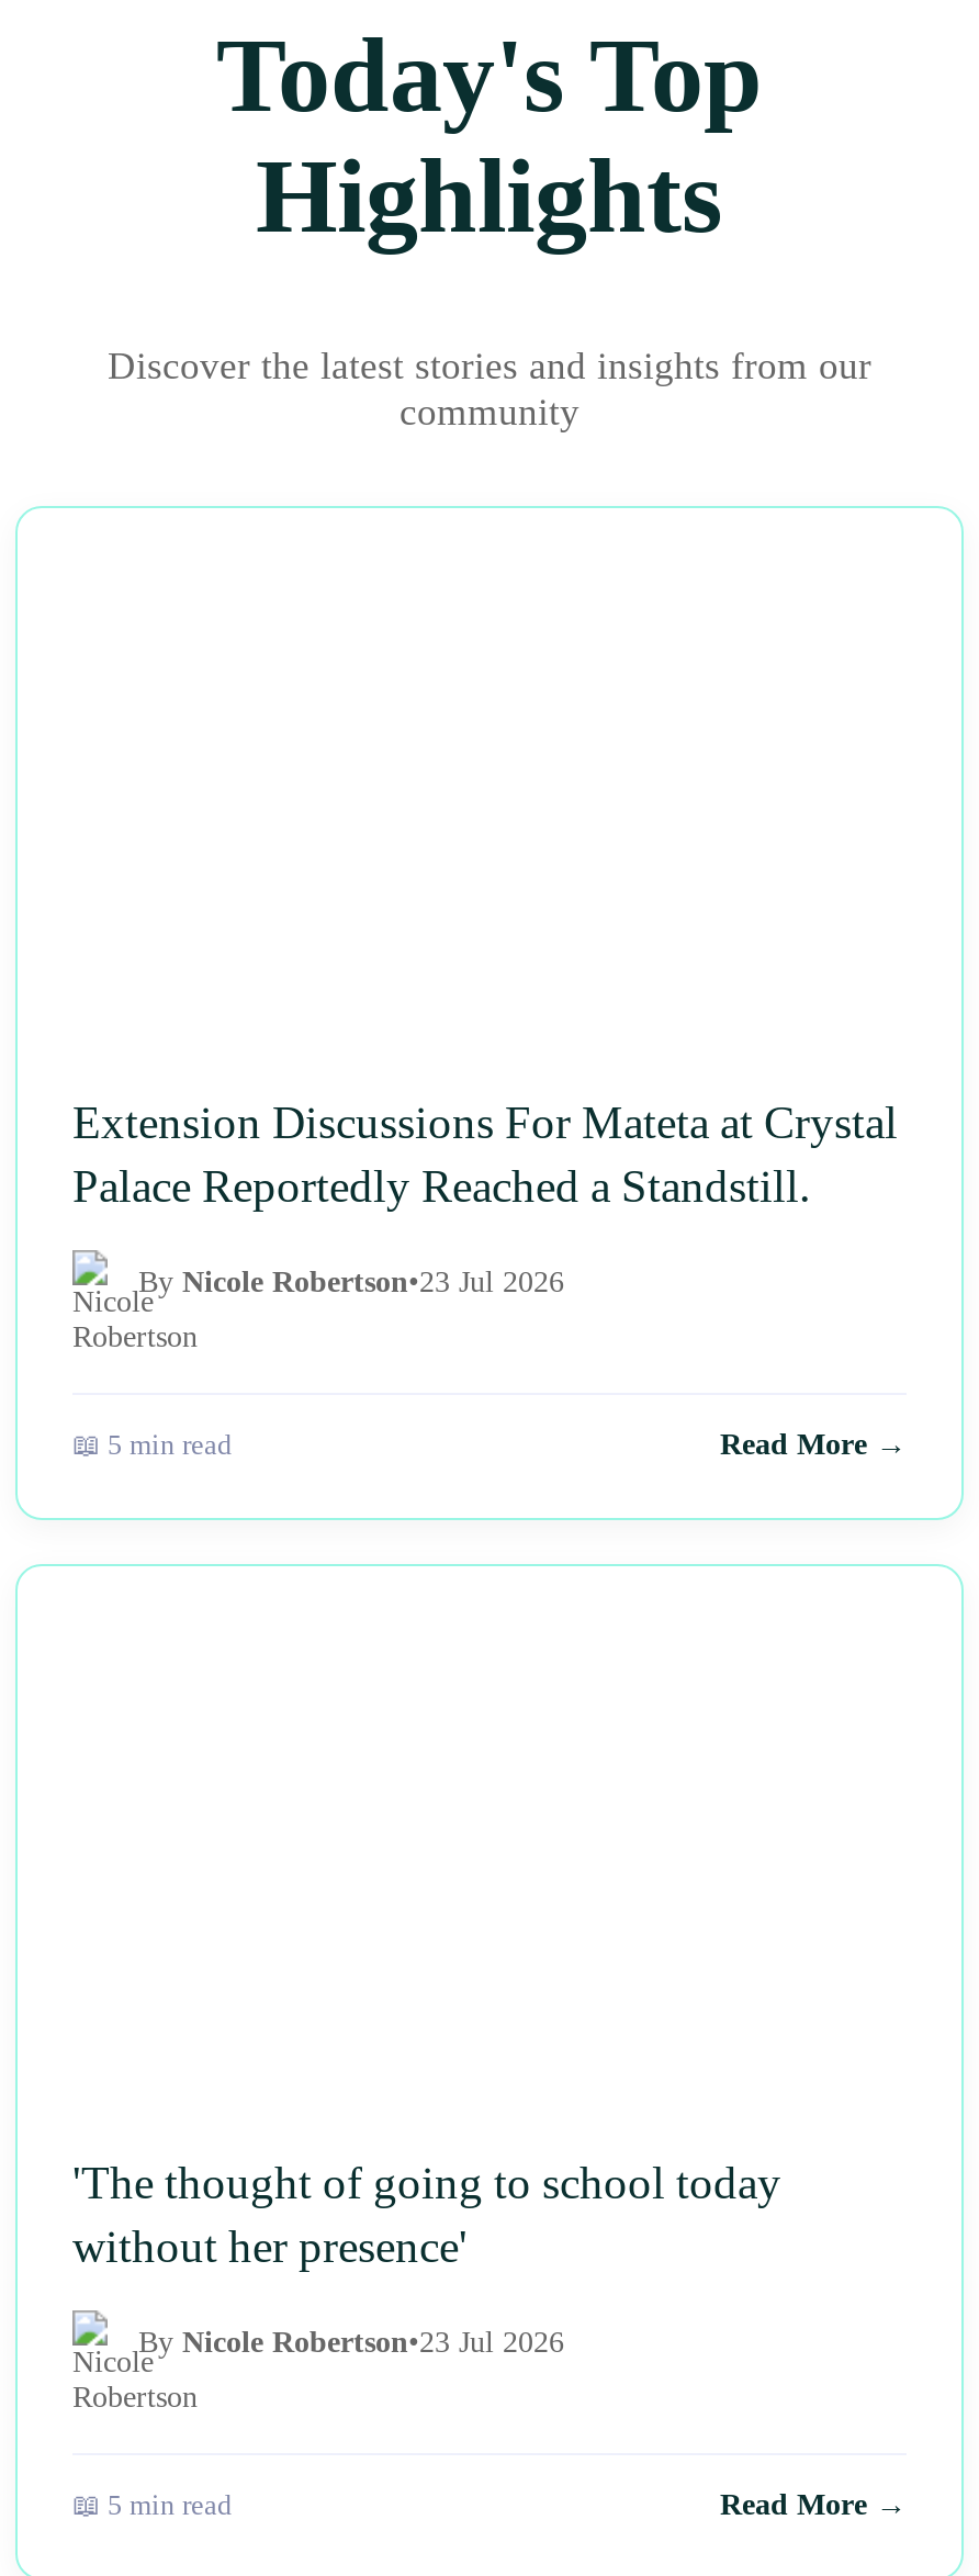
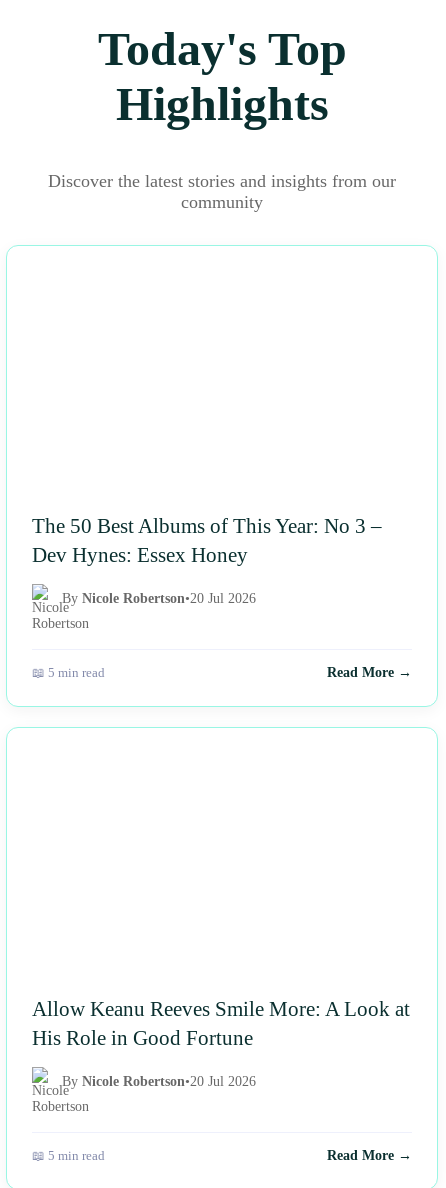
[72,1097,898,1211] Extension Discussions For Mateta at Crystal | Palace Reportedly Reached a Standstill. -> [32,514,382,566] The 50 Best Albums of This Year: No 3 – | Dev Hynes: Essex Honey
[138,1266,564,1299] By Nicole Robertson•23 Jul 2026 -> [62,591,256,606] By Nicole Robertson•20 Jul 2026
[72,2157,781,2271] 'The thought of going to school today | without her presence' -> [32,997,410,1049] Allow Keanu Reeves Smile More: A Look at | His Role in Good Fortune
[138,2326,564,2359] By Nicole Robertson•23 Jul 2026 -> [62,1074,256,1089] By Nicole Robertson•20 Jul 2026

